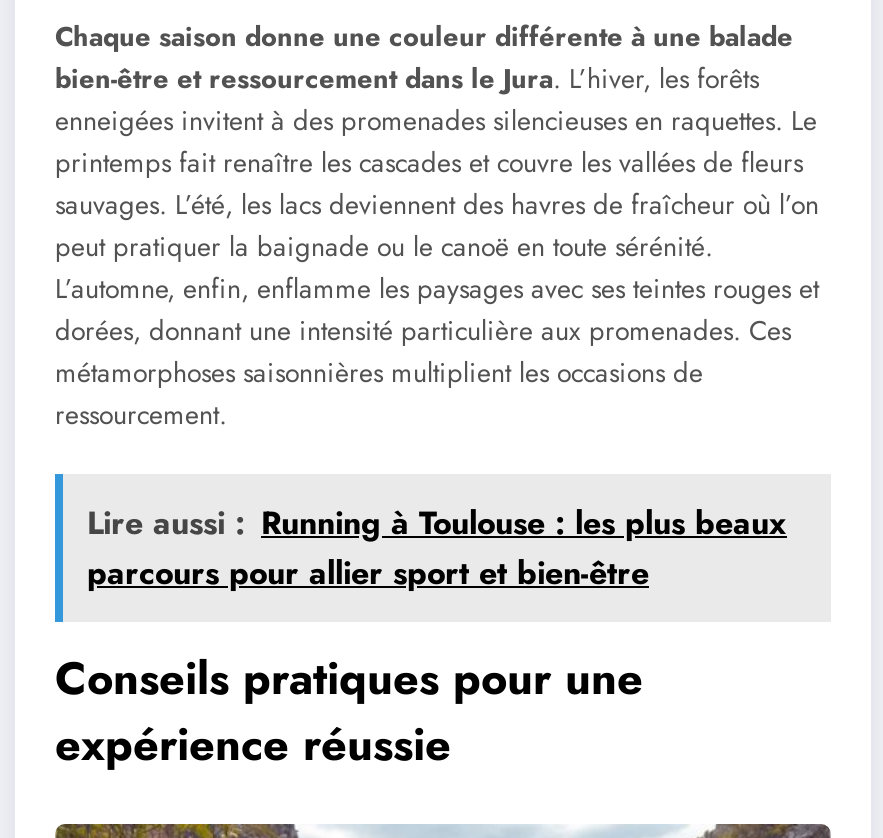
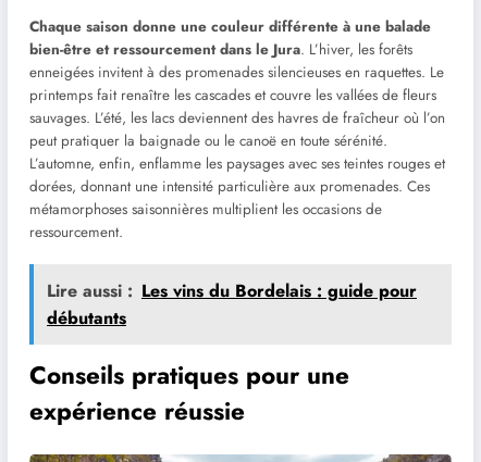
[87,500,787,596] Lire aussi : Running à Toulouse : les plus beaux | parcours pour allier sport et bien-être -> [47,278,417,331] Lire aussi : Les vins du Bordelais : guide pour | débutants

